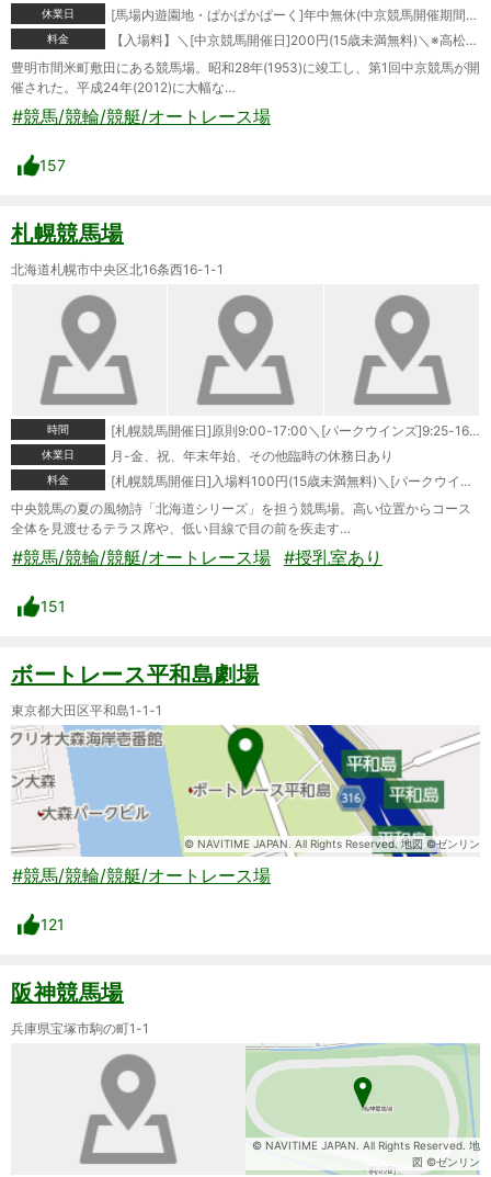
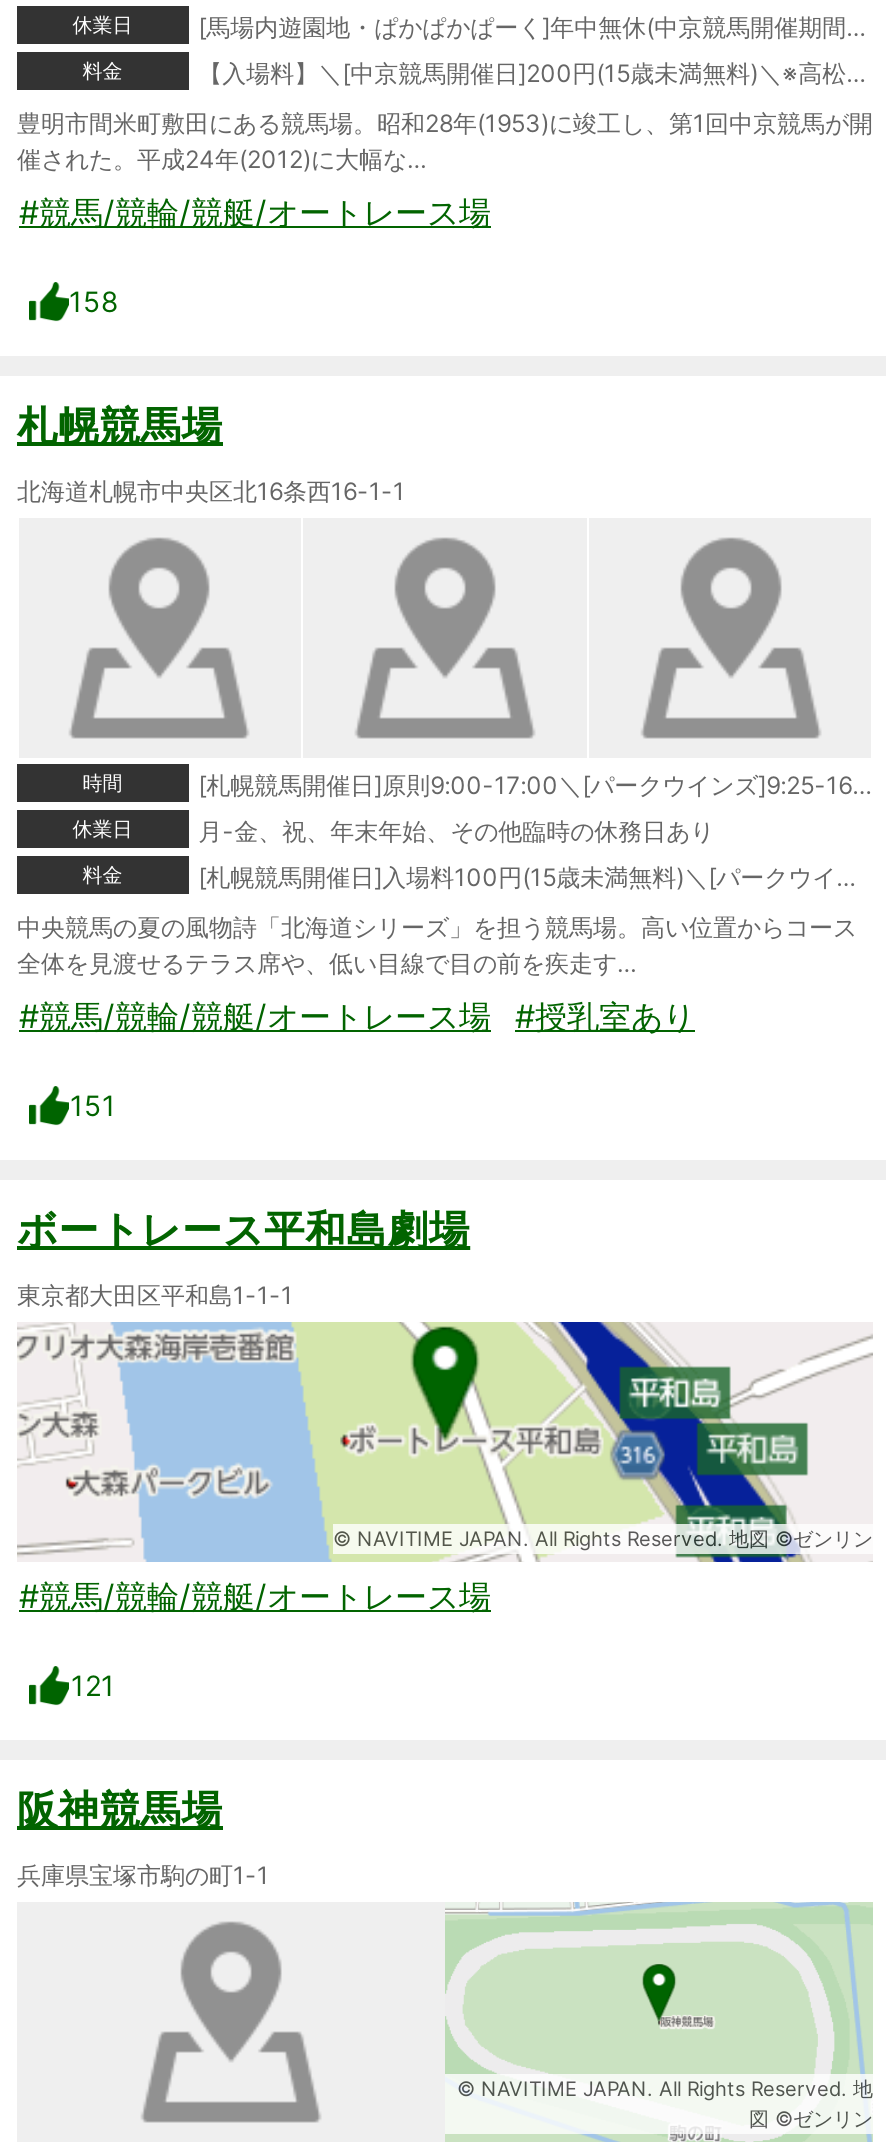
[39,156,66,174] 157 -> [69,284,119,318] 158

